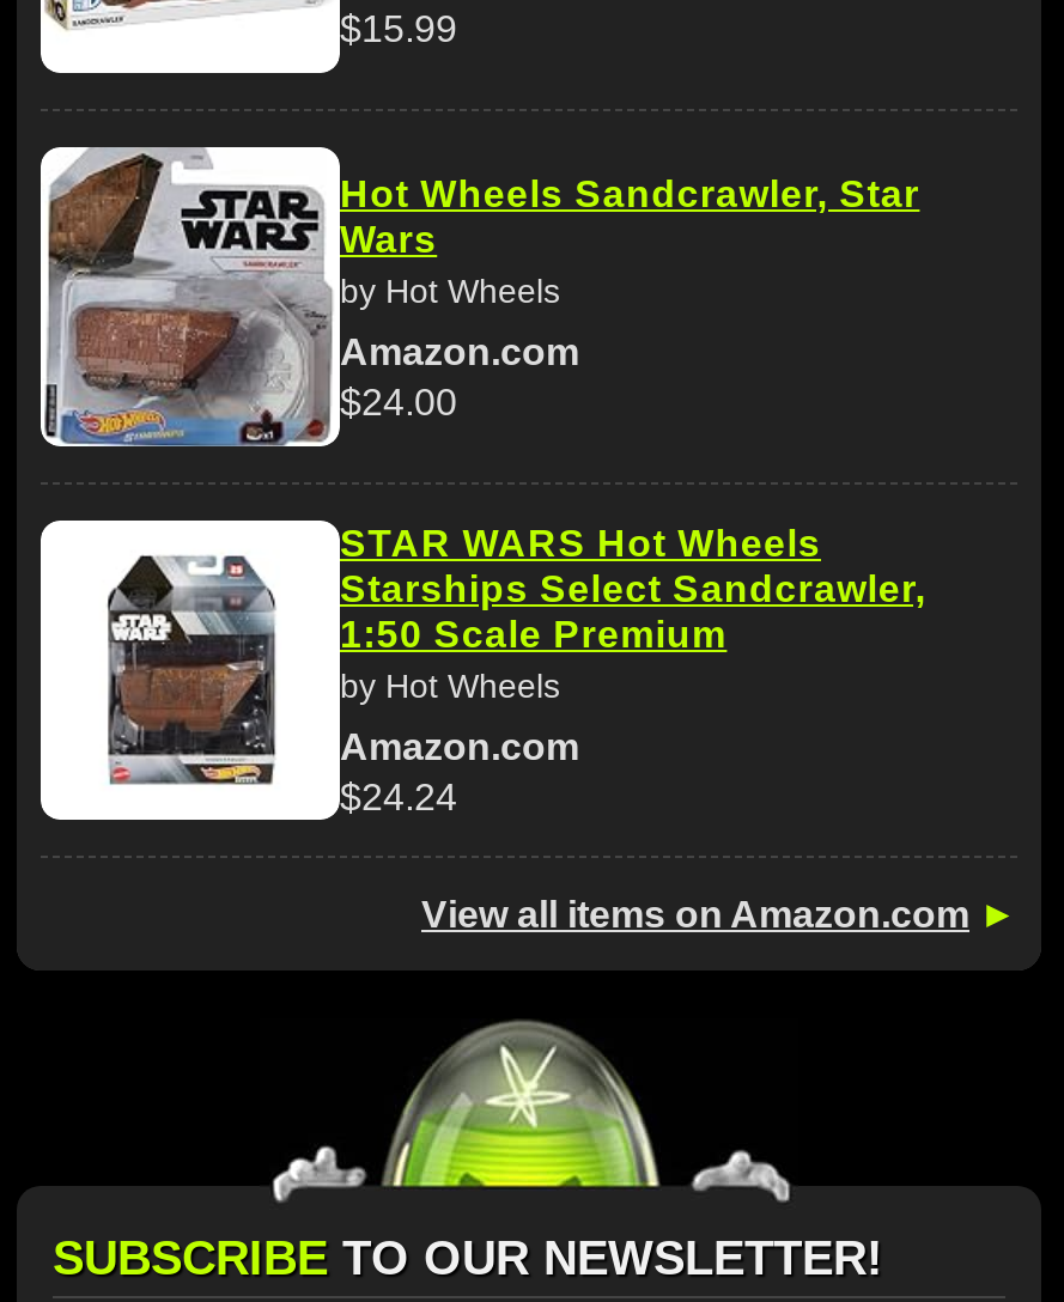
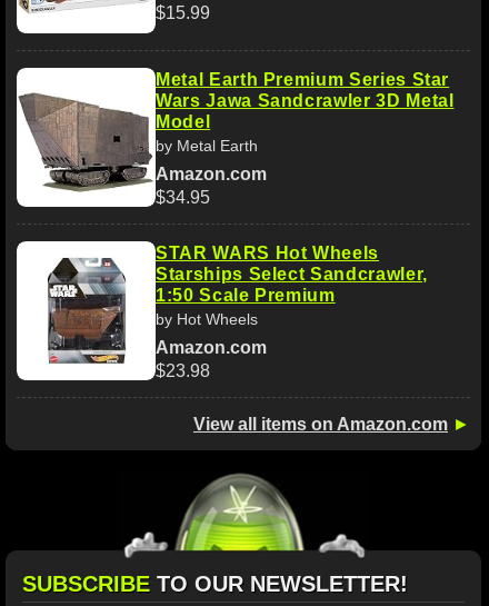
[45,146,920,448] [image] | Hot Wheels Sandcrawler, Star | Wars | by Hot Wheels -> [18,68,454,208] [image] | Metal Earth Premium Series Star | Wars Jawa Sandcrawler 3D Metal | Model | by Metal Earth
[340,381,457,421] $24.00 -> [156,187,210,206] $34.95
[340,777,457,817] $24.24 -> [156,361,210,380] $23.98

